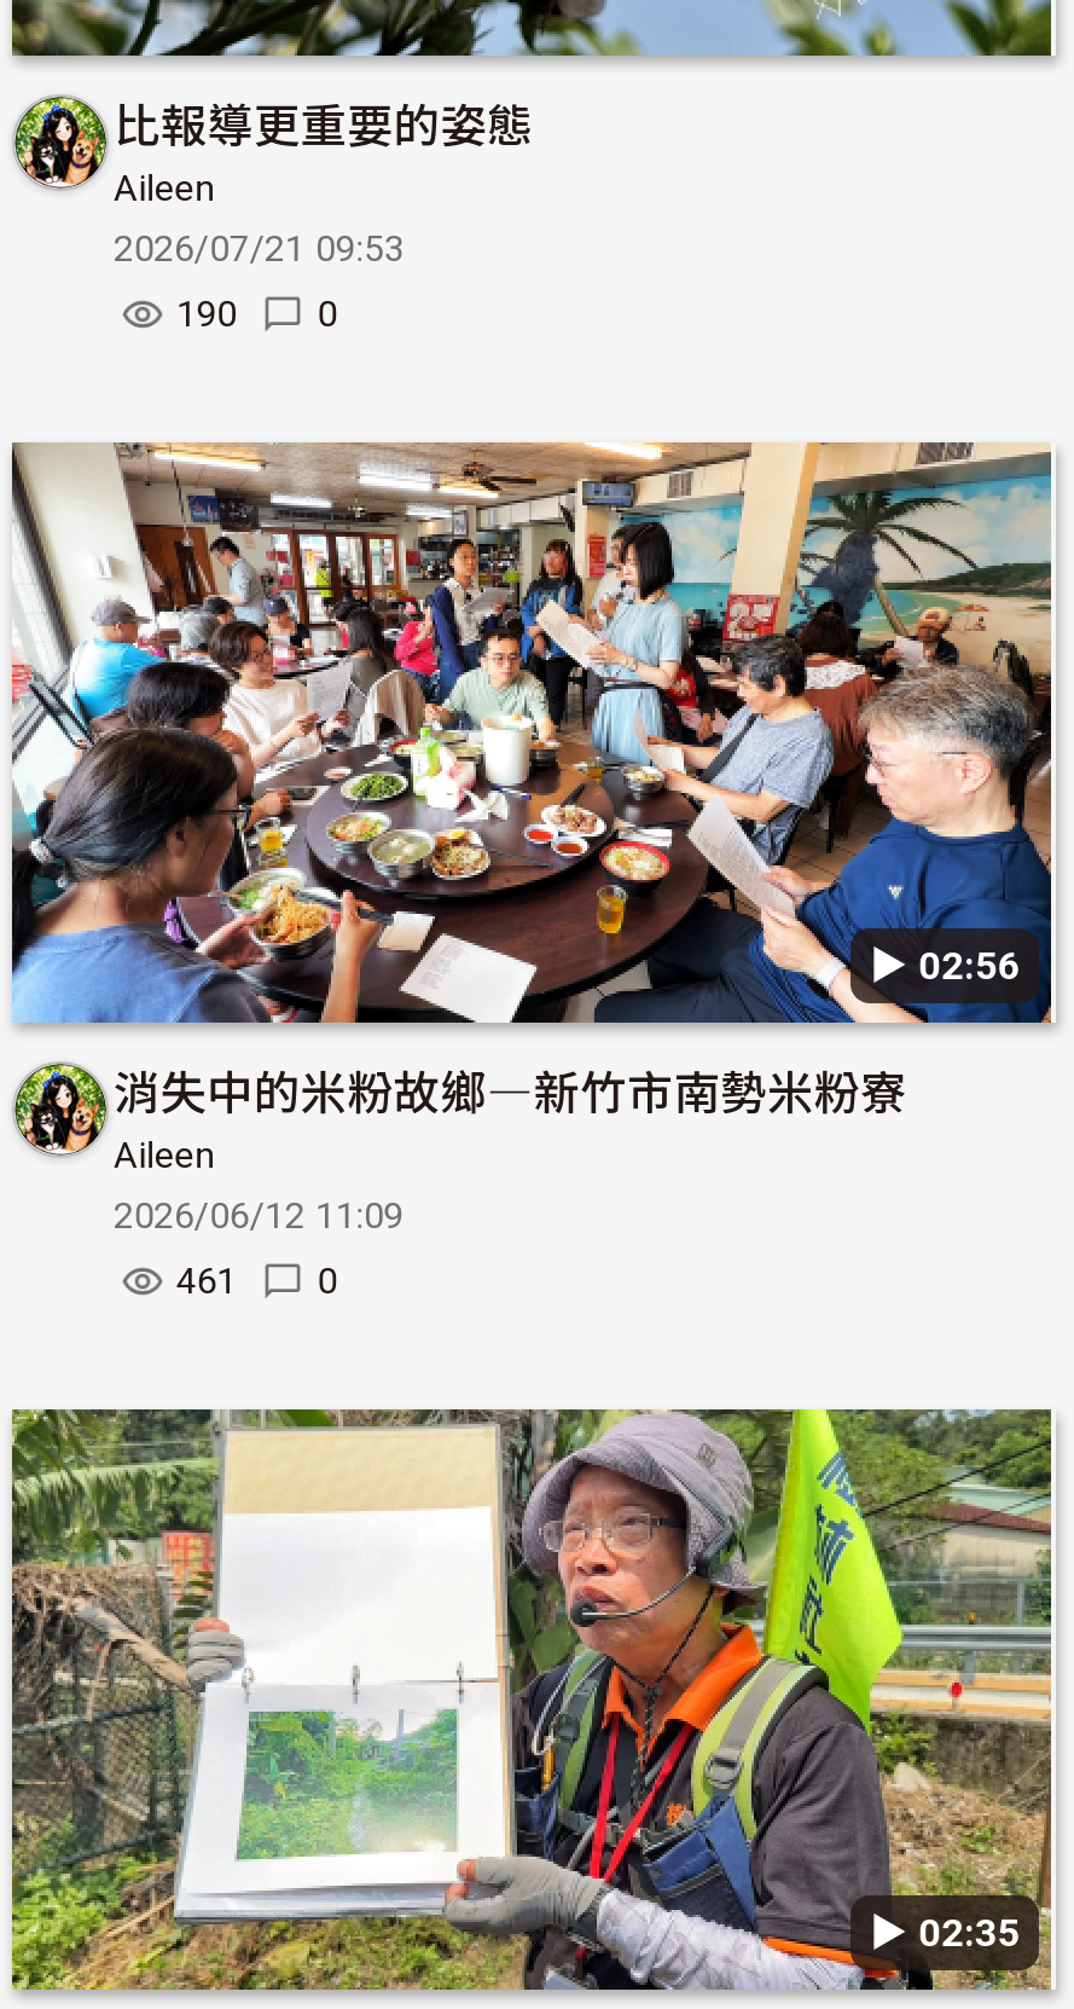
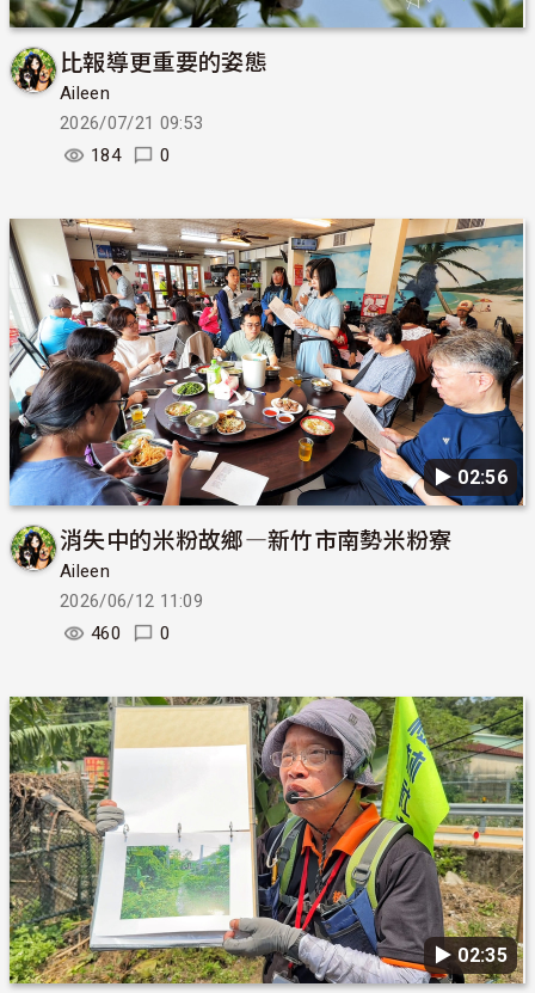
[176,292,337,336] 190 0 -> [91,144,170,166] 184 0
[176,1259,337,1303] 461 0 -> [91,622,170,644] 460 0

